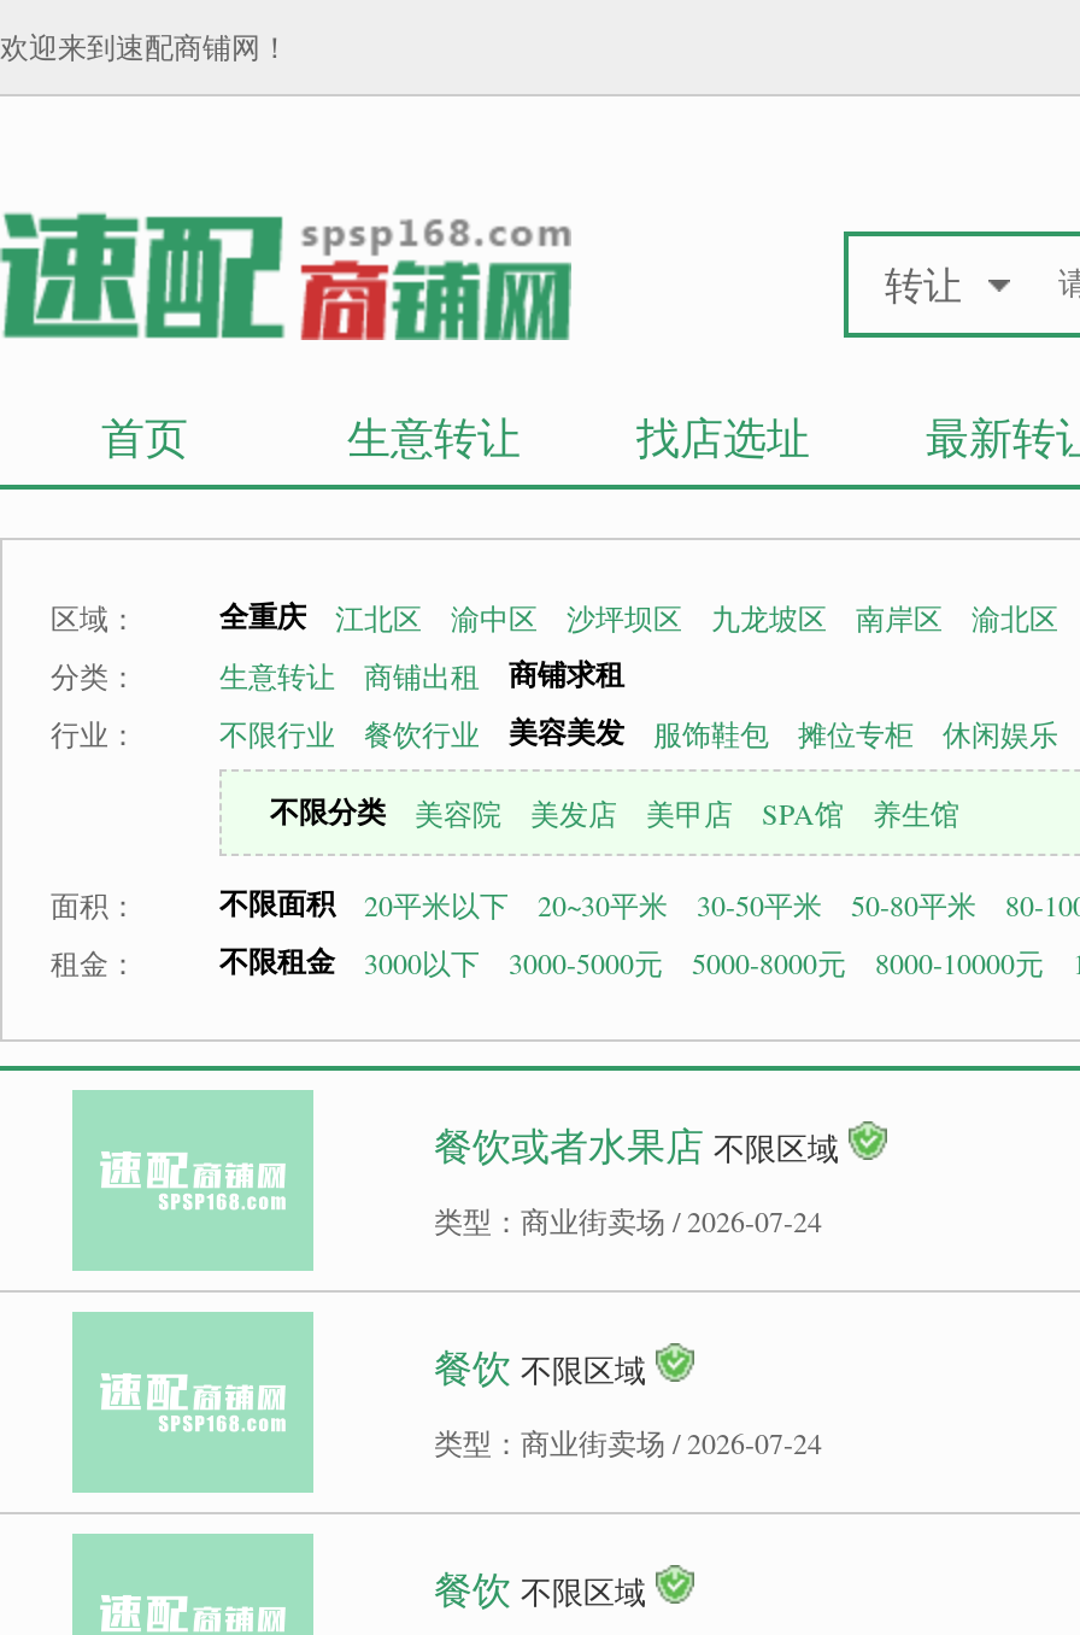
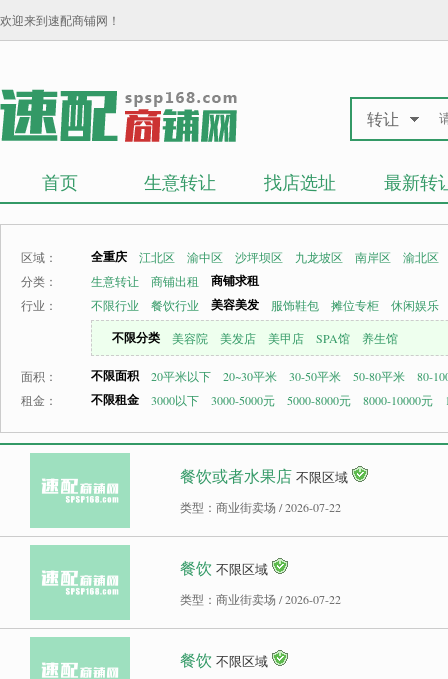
[434,1201,822,1240] 类型：商业街卖场 / 2026-07-24 -> [180,499,341,515] 类型：商业街卖场 / 2026-07-22
[434,1423,822,1461] 类型：商业街卖场 / 2026-07-24 -> [180,591,341,607] 类型：商业街卖场 / 2026-07-22

